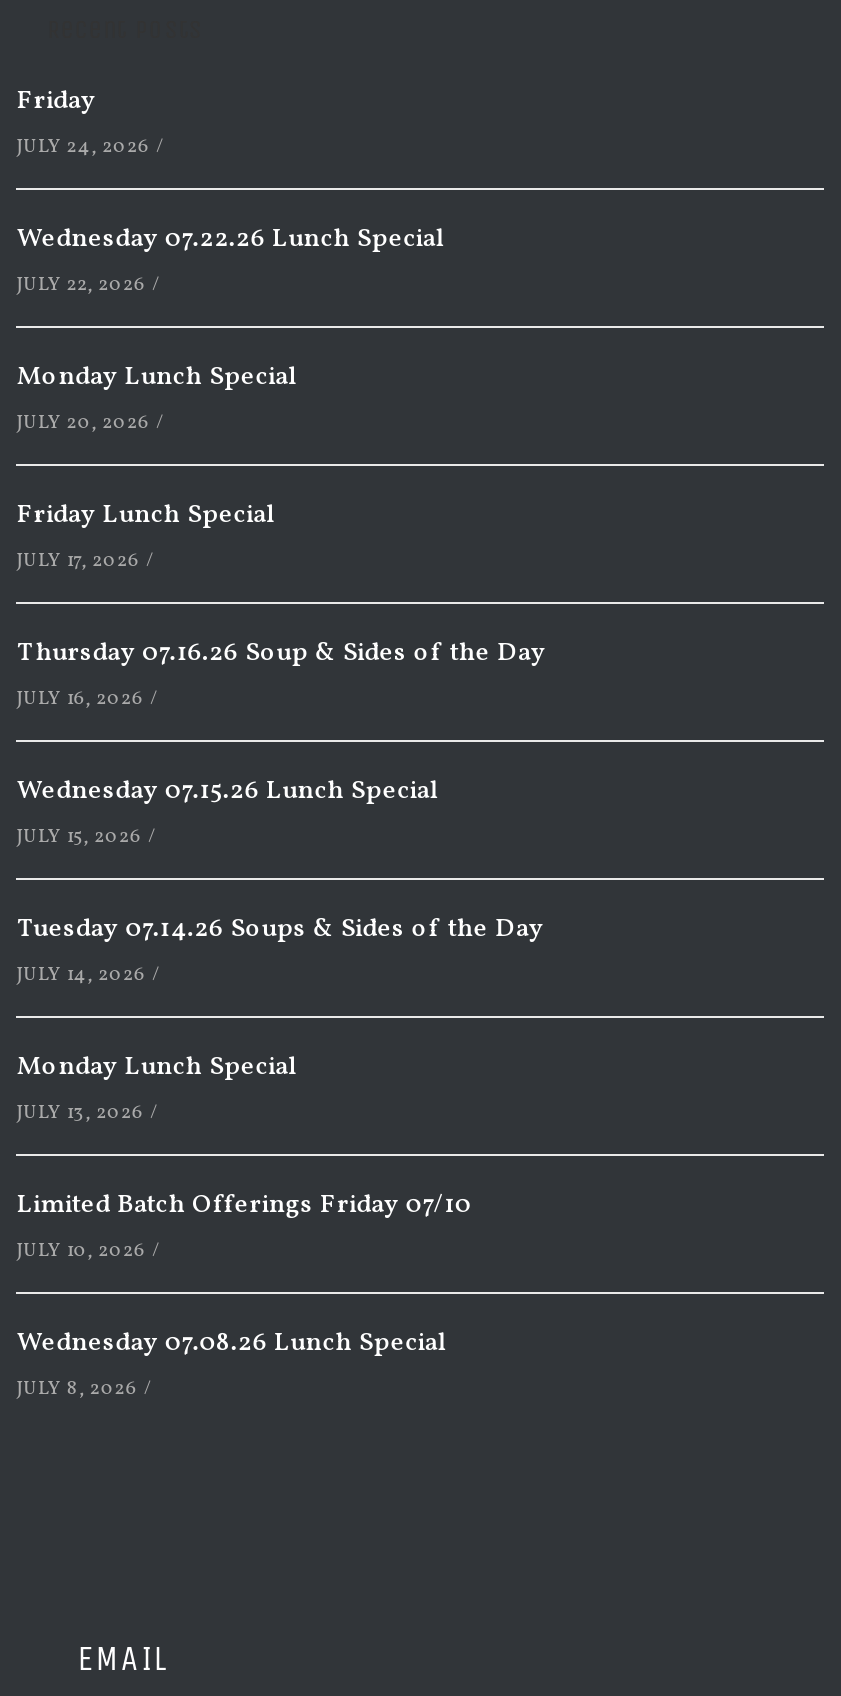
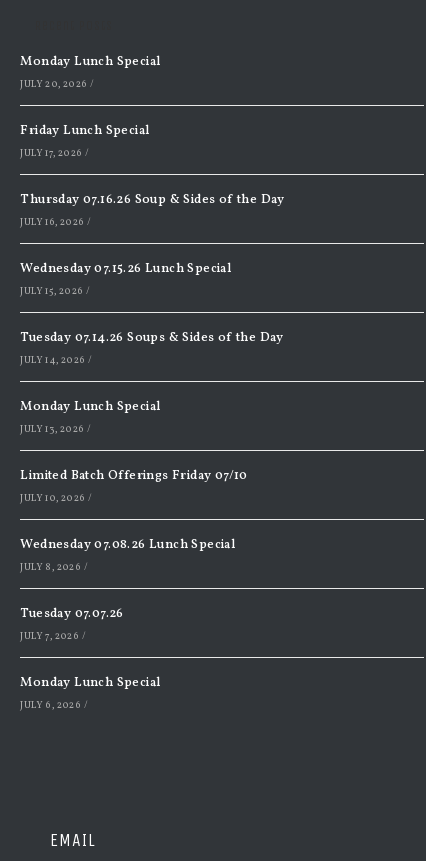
[17,84,444,298] Friday | JULY 24, 2026 / | Wednesday 07.22.26 Lunch Special | JULY 22, 2026 / -> none
moved [17,360,546,1402] -> [20,53,285,574]: Monday Lunch Special | JULY 20, 2026 / | Friday Lunch Special | ... | Wednesday 07.08.26 Lunch Special | JULY 8, 2026 /
none -> [20,605,160,712] Tuesday 07.07.26 | JULY 7, 2026 / | Monday Lunch Special | JULY 6, 2026 /

